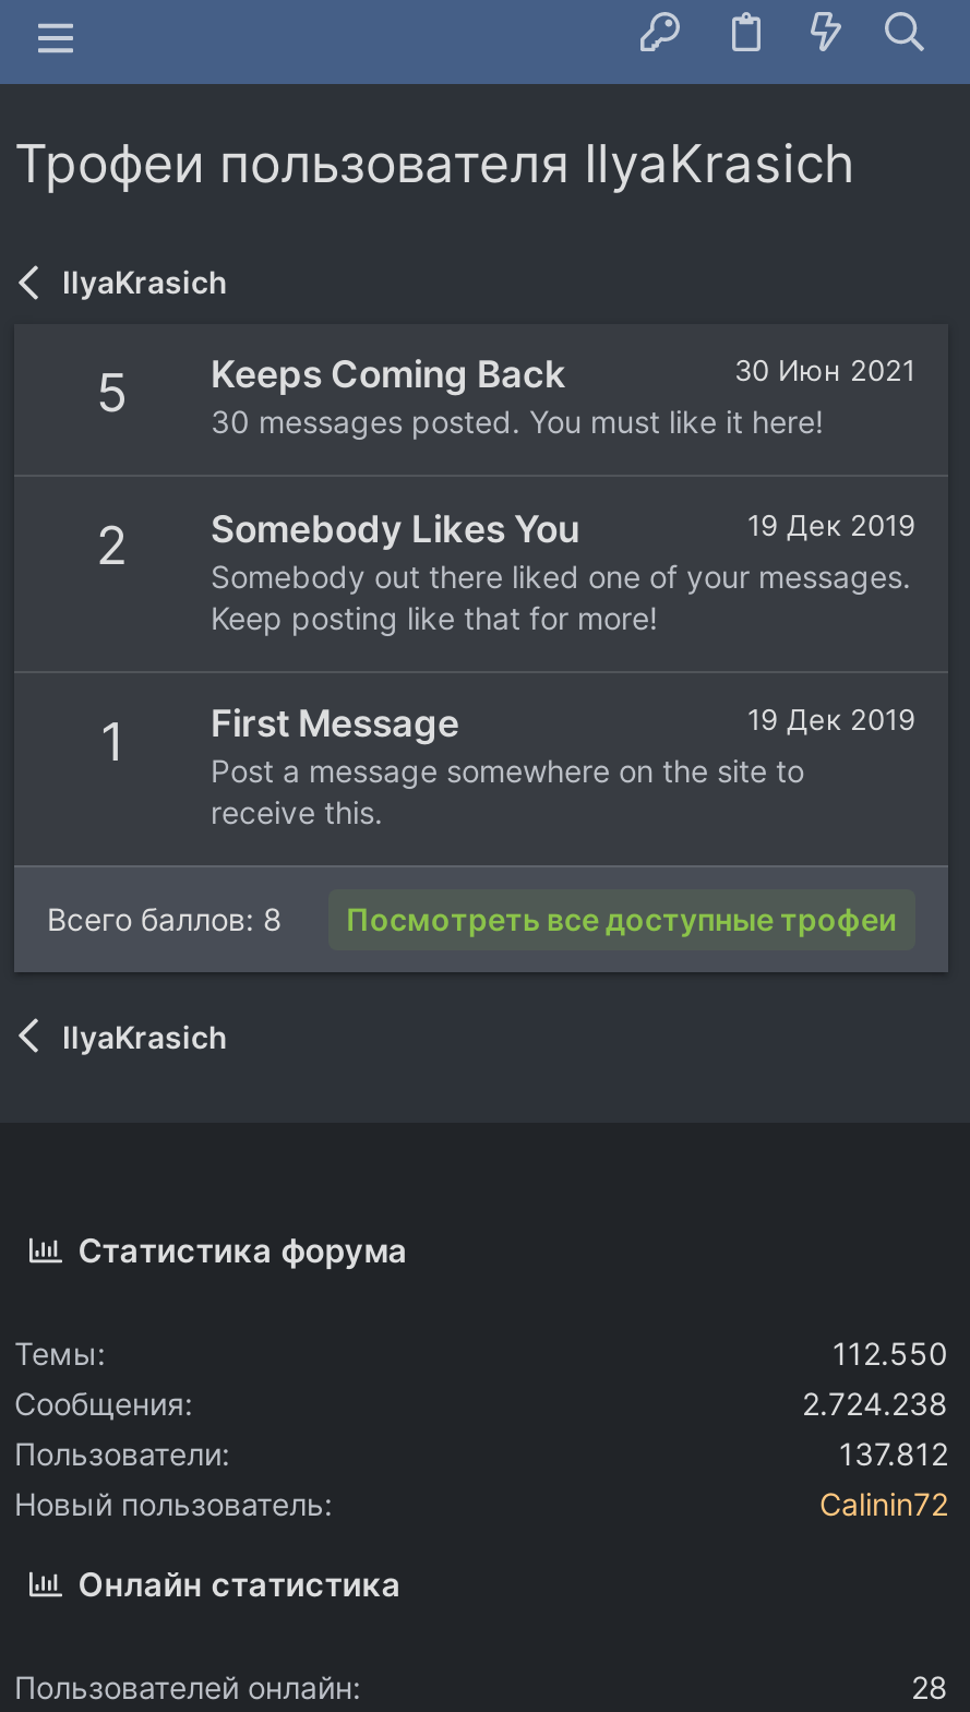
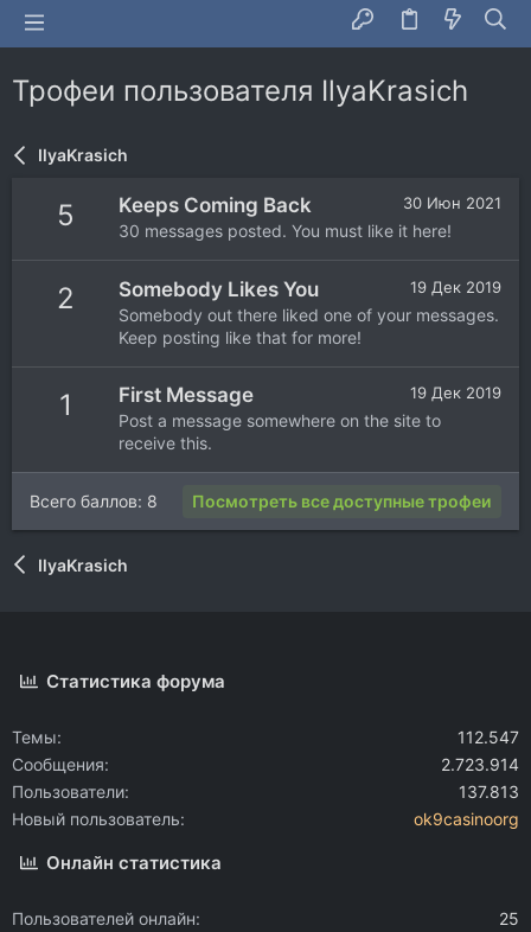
[833,1334,948,1371] 112.550 -> [458,727,519,747] 112.547
[802,1384,948,1422] 2.724.238 -> [441,754,519,774] 2.723.914
[839,1435,948,1472] 137.812 -> [459,781,519,801] 137.813
[819,1485,948,1522] Calinin72 -> [414,809,519,829] ok9casinoorg
[911,1668,948,1705] 28 -> [499,908,519,928] 25

